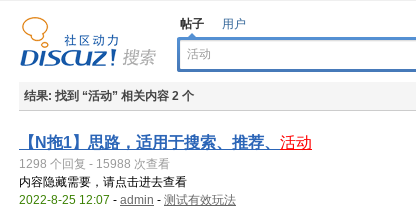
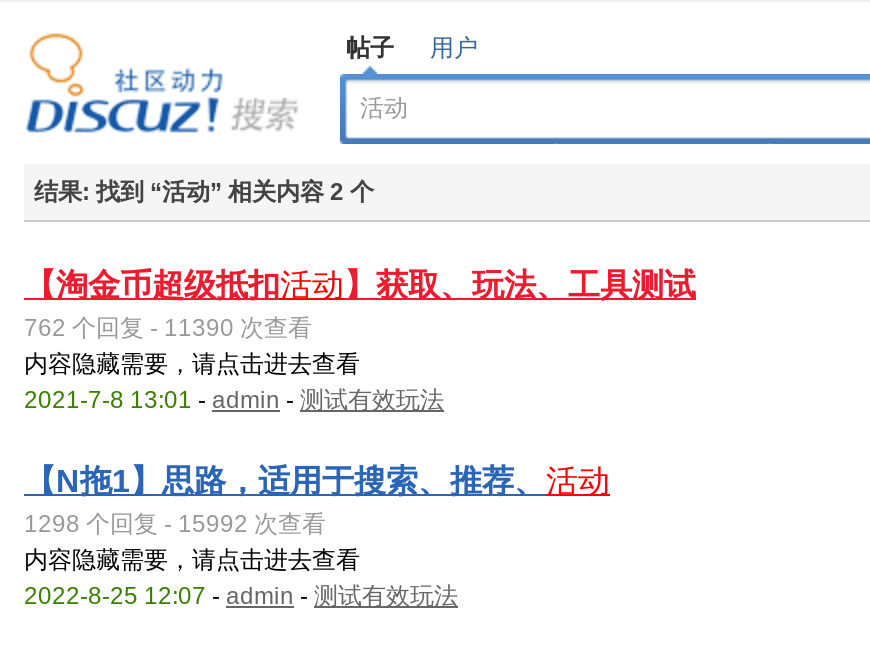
none -> [24,268,696,414] 【淘金币超级抵扣活动】获取、玩法、工具测试 | 762 个回复 - 11390 次查看 | 内容隐藏需要，请点击进去查看 | 2021-7-8 13:01 - admin -测试有效玩法
[19,157,170,171] 1298 个回复 - 15988 次查看 -> [24,510,326,538] 1298 个回复 - 15992 次查看

